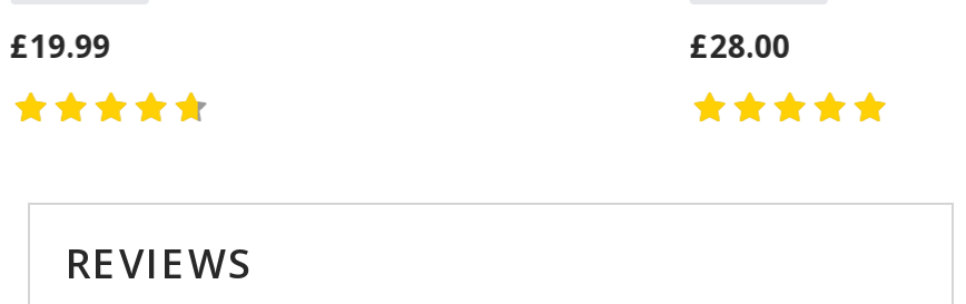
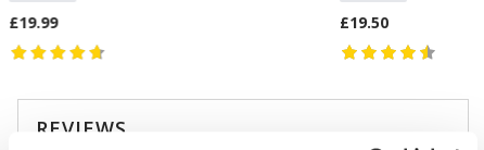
[690,25,790,67] £28.00 -> [340,12,389,33] £19.50

